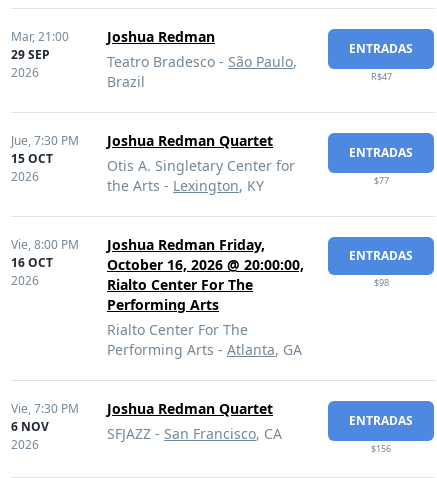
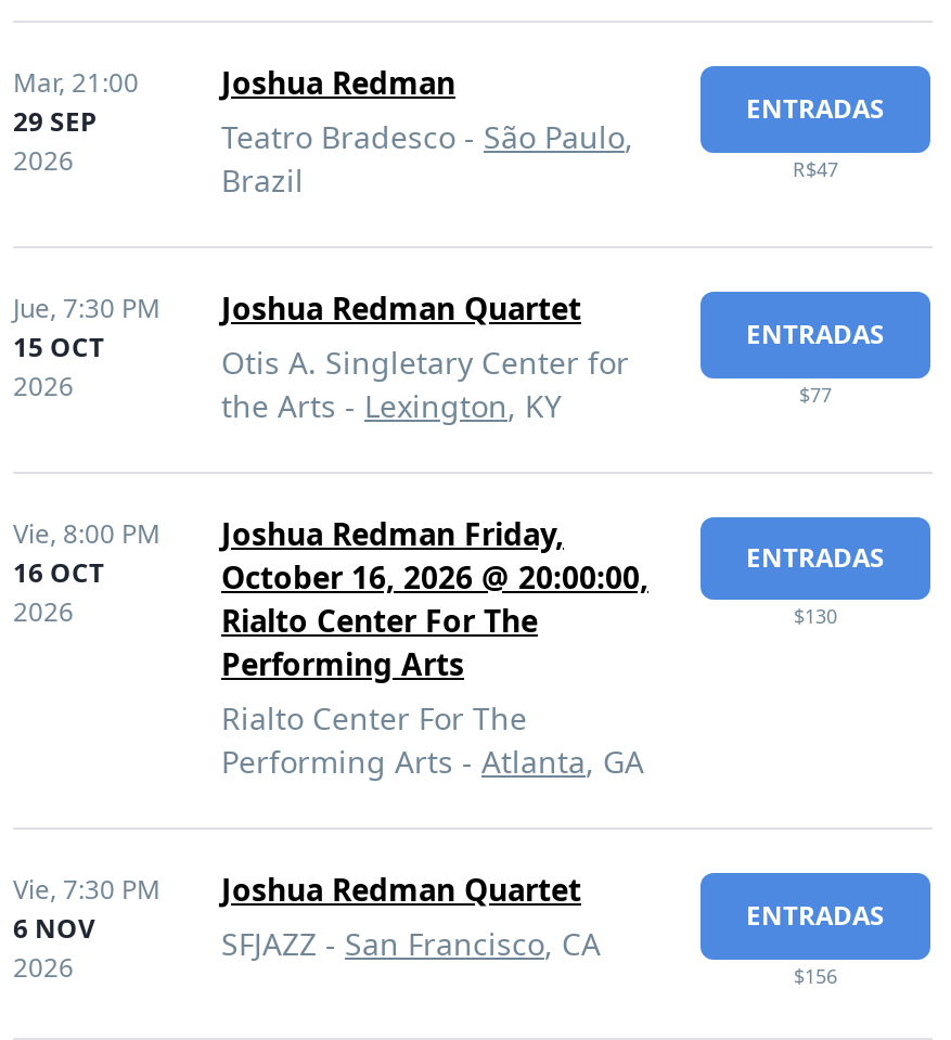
[373,276,388,289] $98 -> [794,602,837,630] $130

